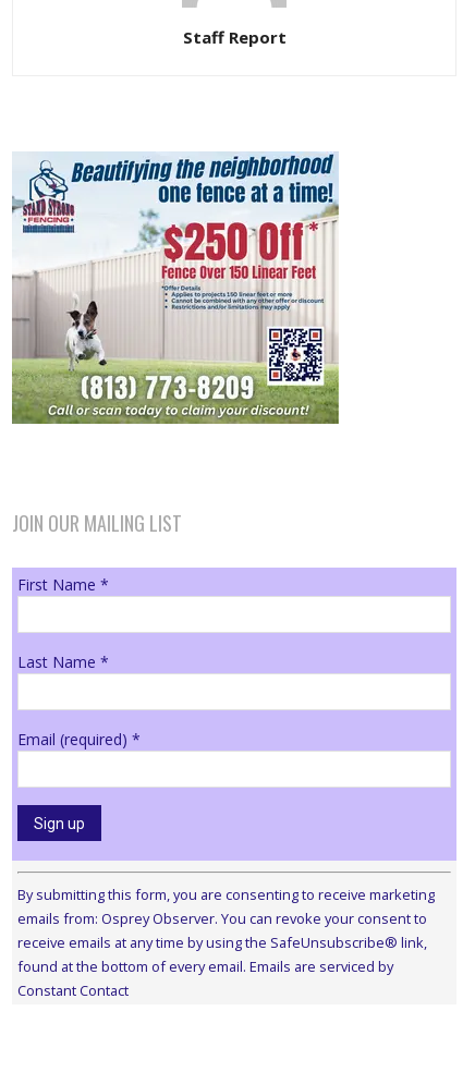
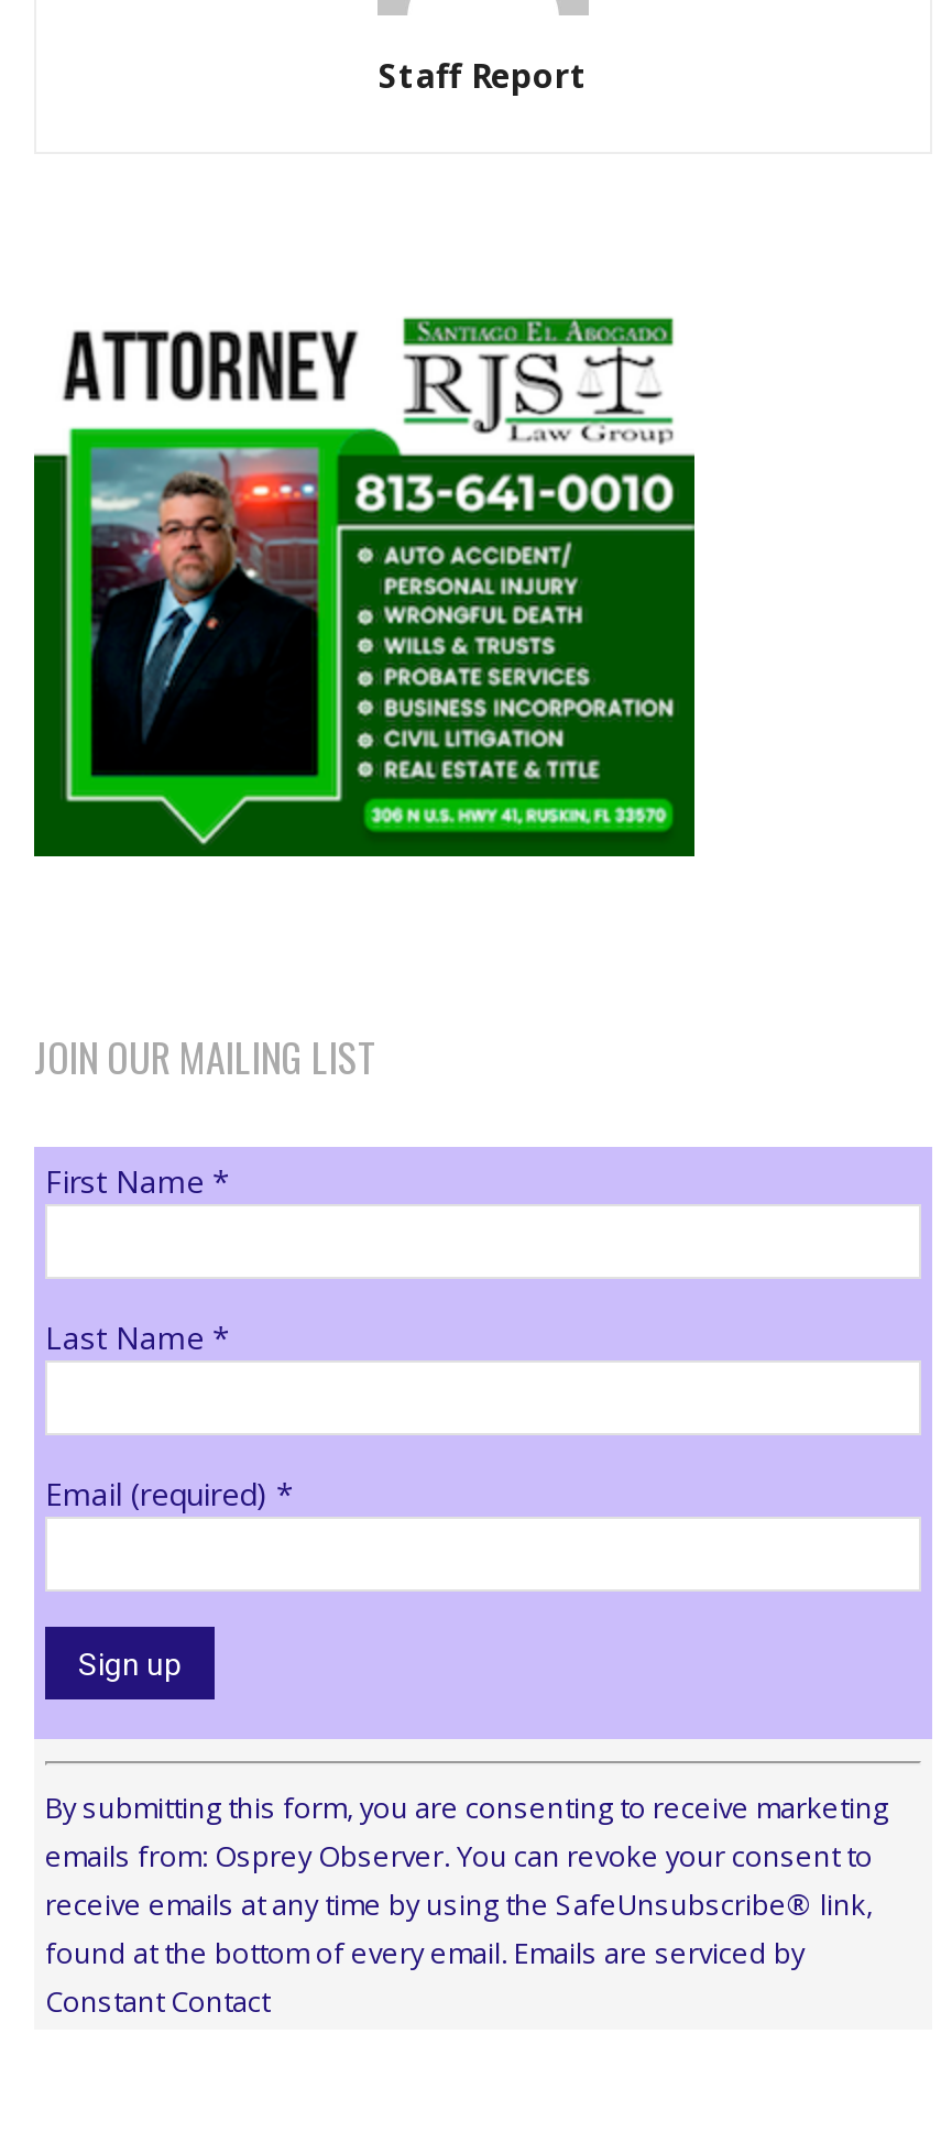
[11,151,340,425] [image] -> [32,308,697,859] [image]

